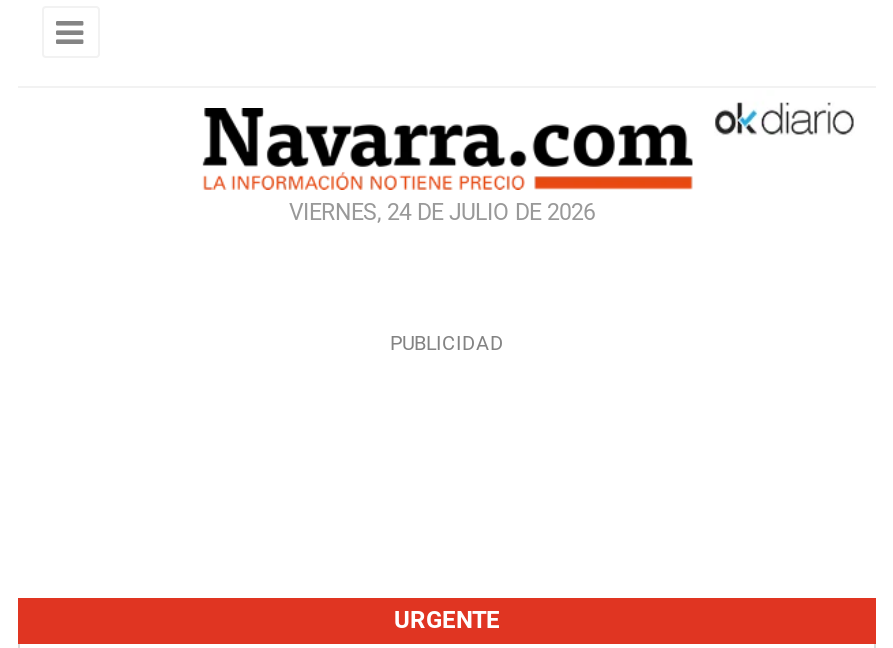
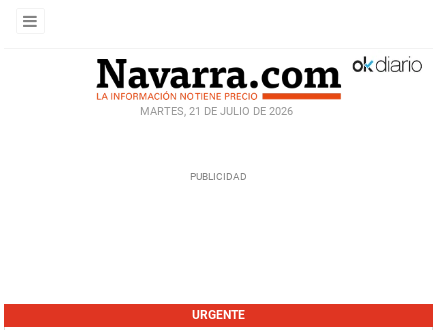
[289,200,595,226] VIERNES, 24 DE JULIO DE 2026 -> [139,105,292,118] MARTES, 21 DE JULIO DE 2026

